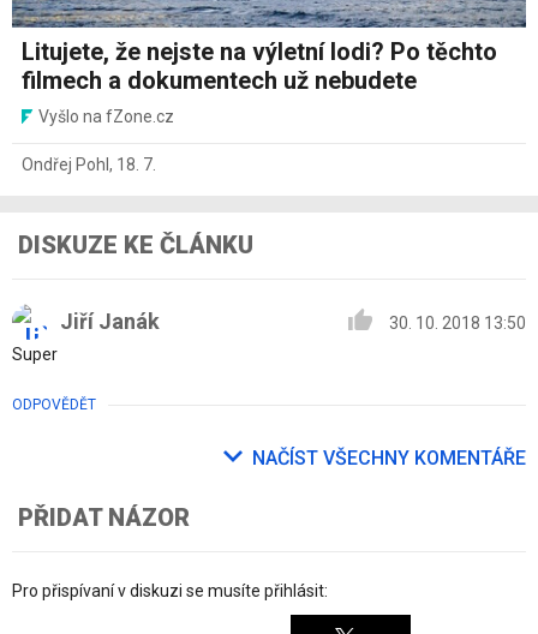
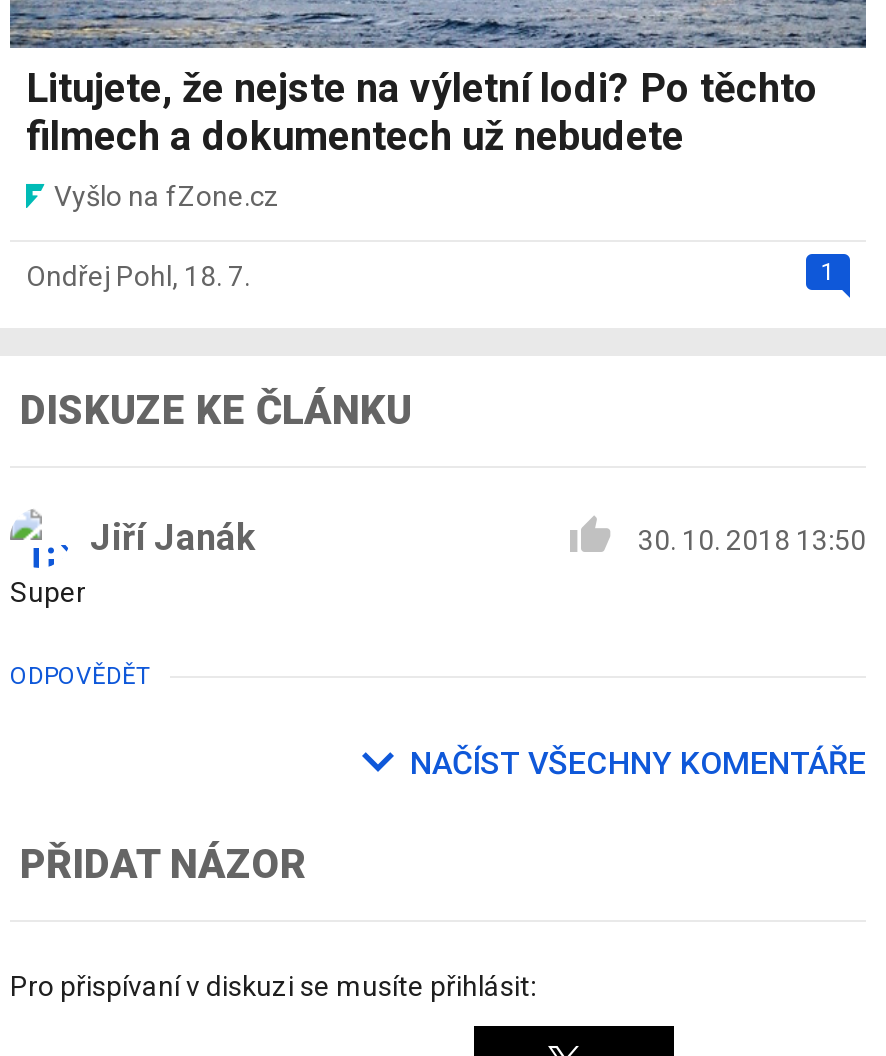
none -> [821,257,835,285] 1

